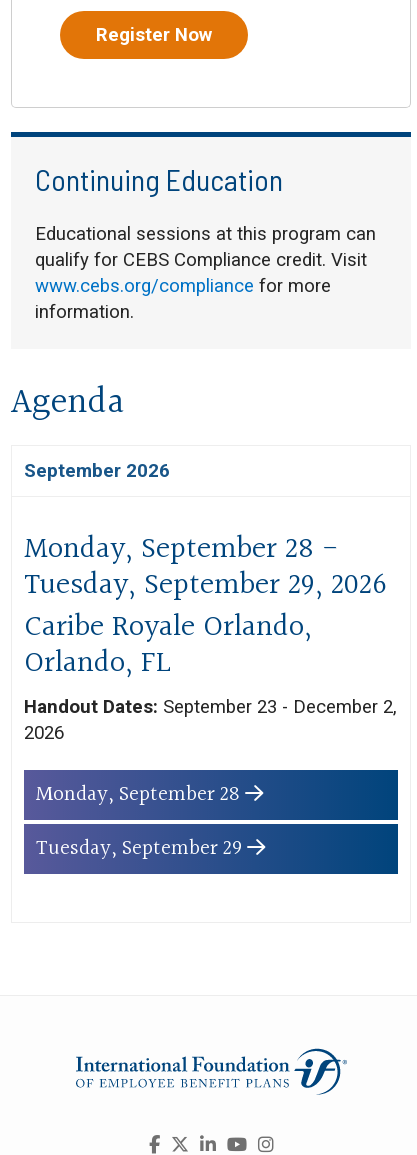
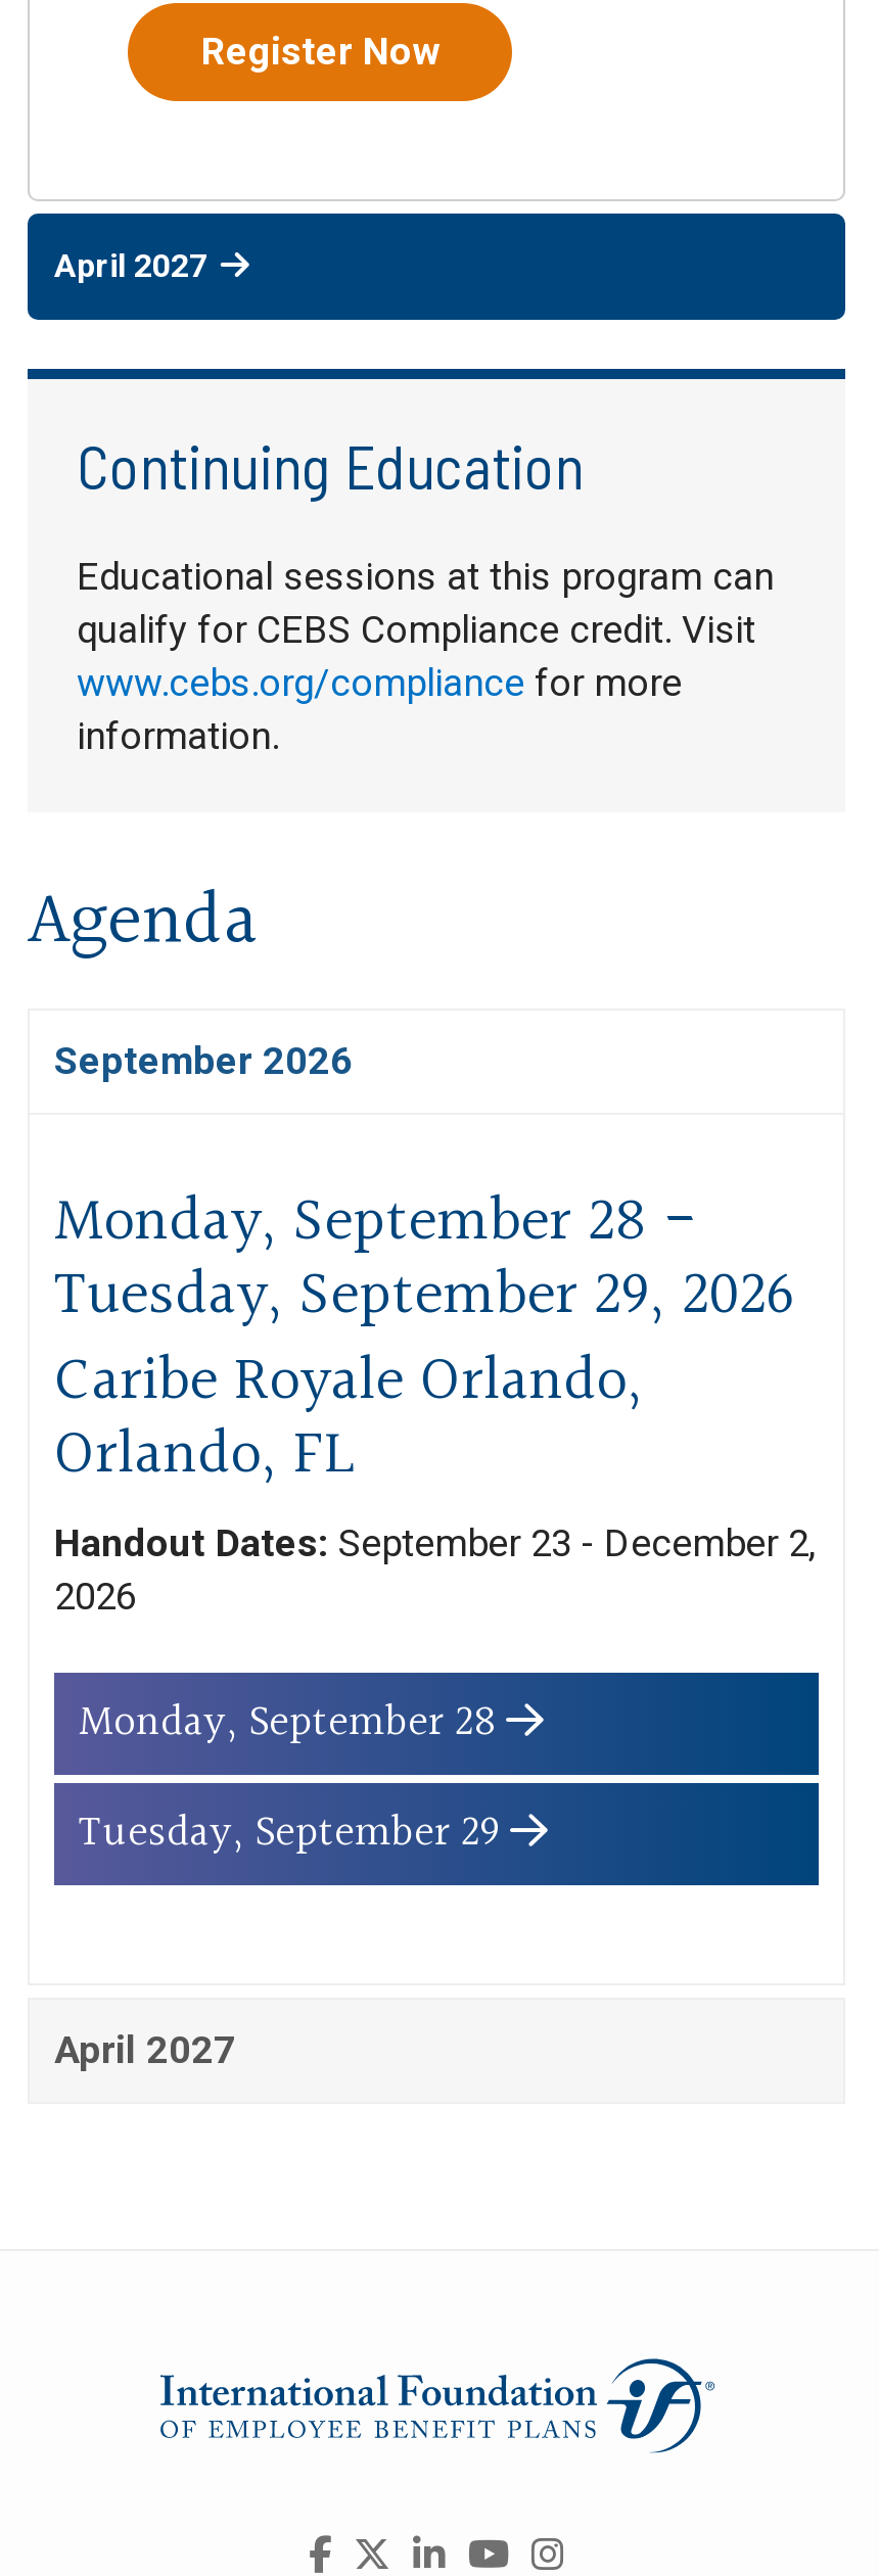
none -> [54,247,207,286] April 2027
none -> [54,2029,236,2074] April 2027

